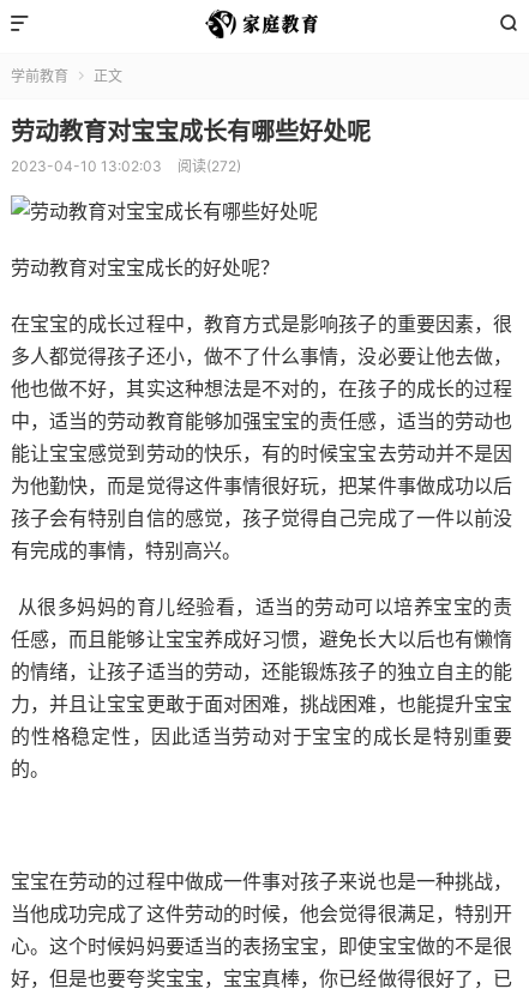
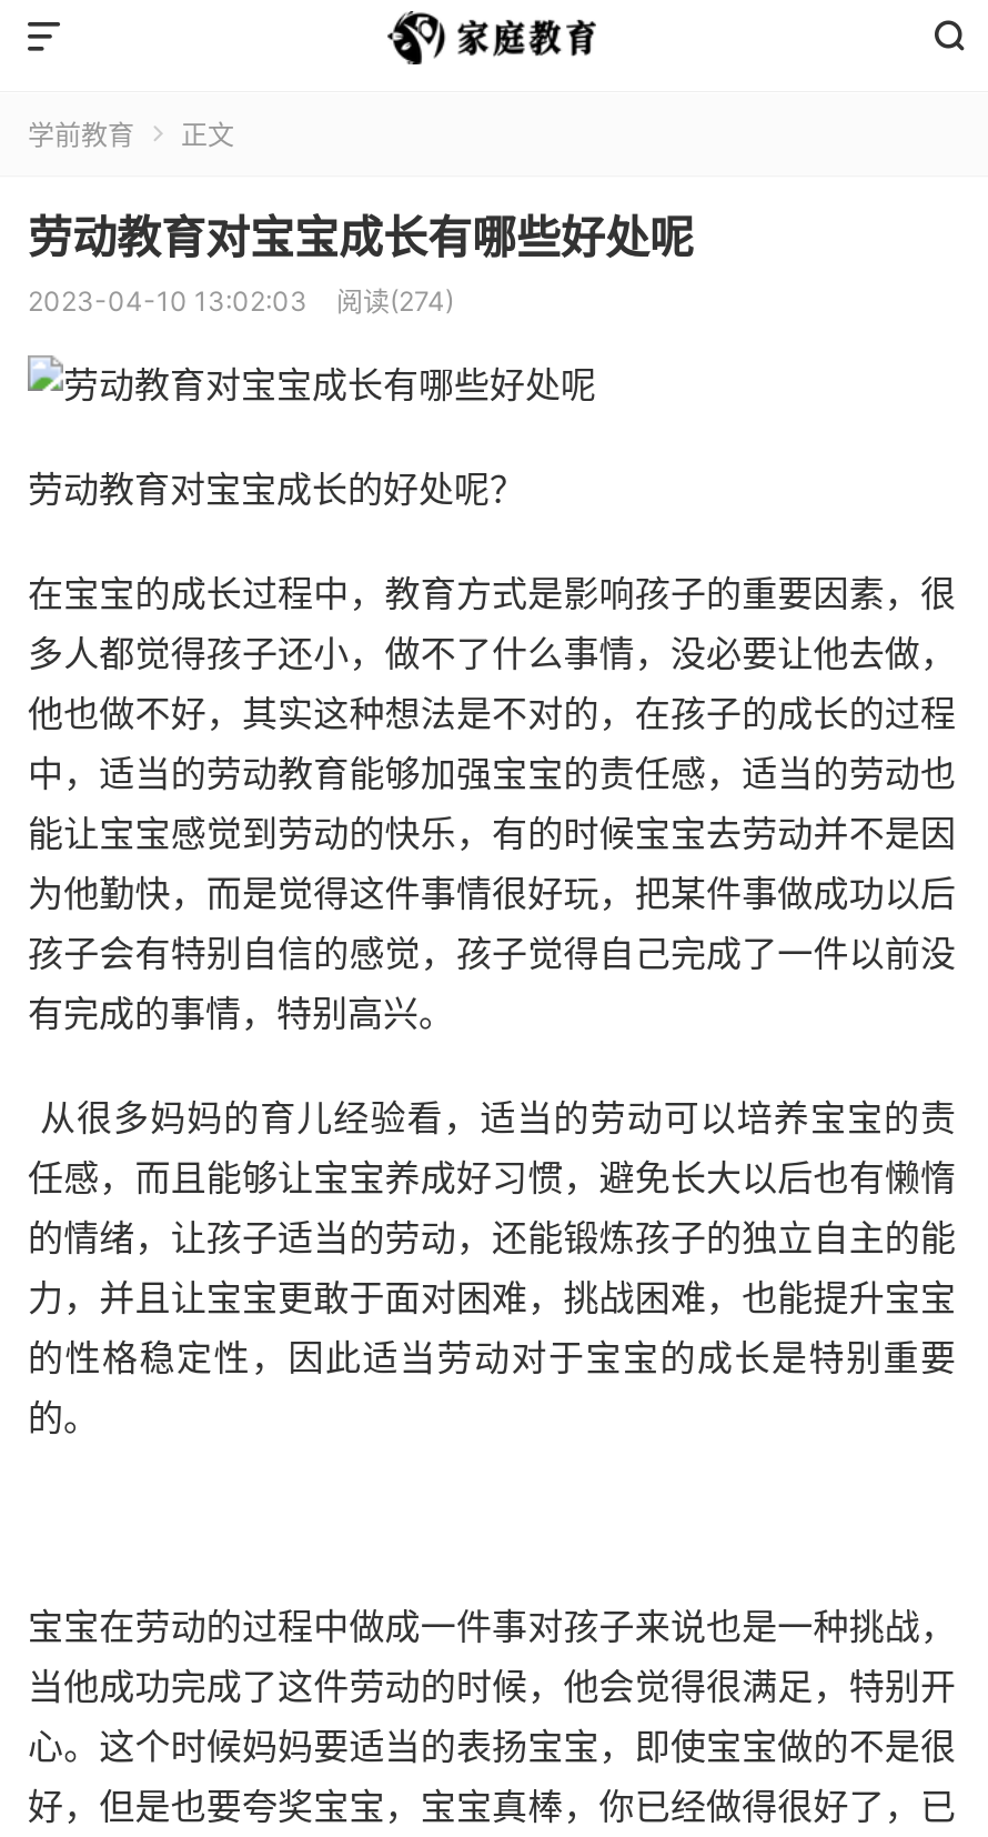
[11,157,241,175] 2023-04-10 13:02:03 阅读(272) -> [28,284,454,318] 2023-04-10 13:02:03 阅读(274)

